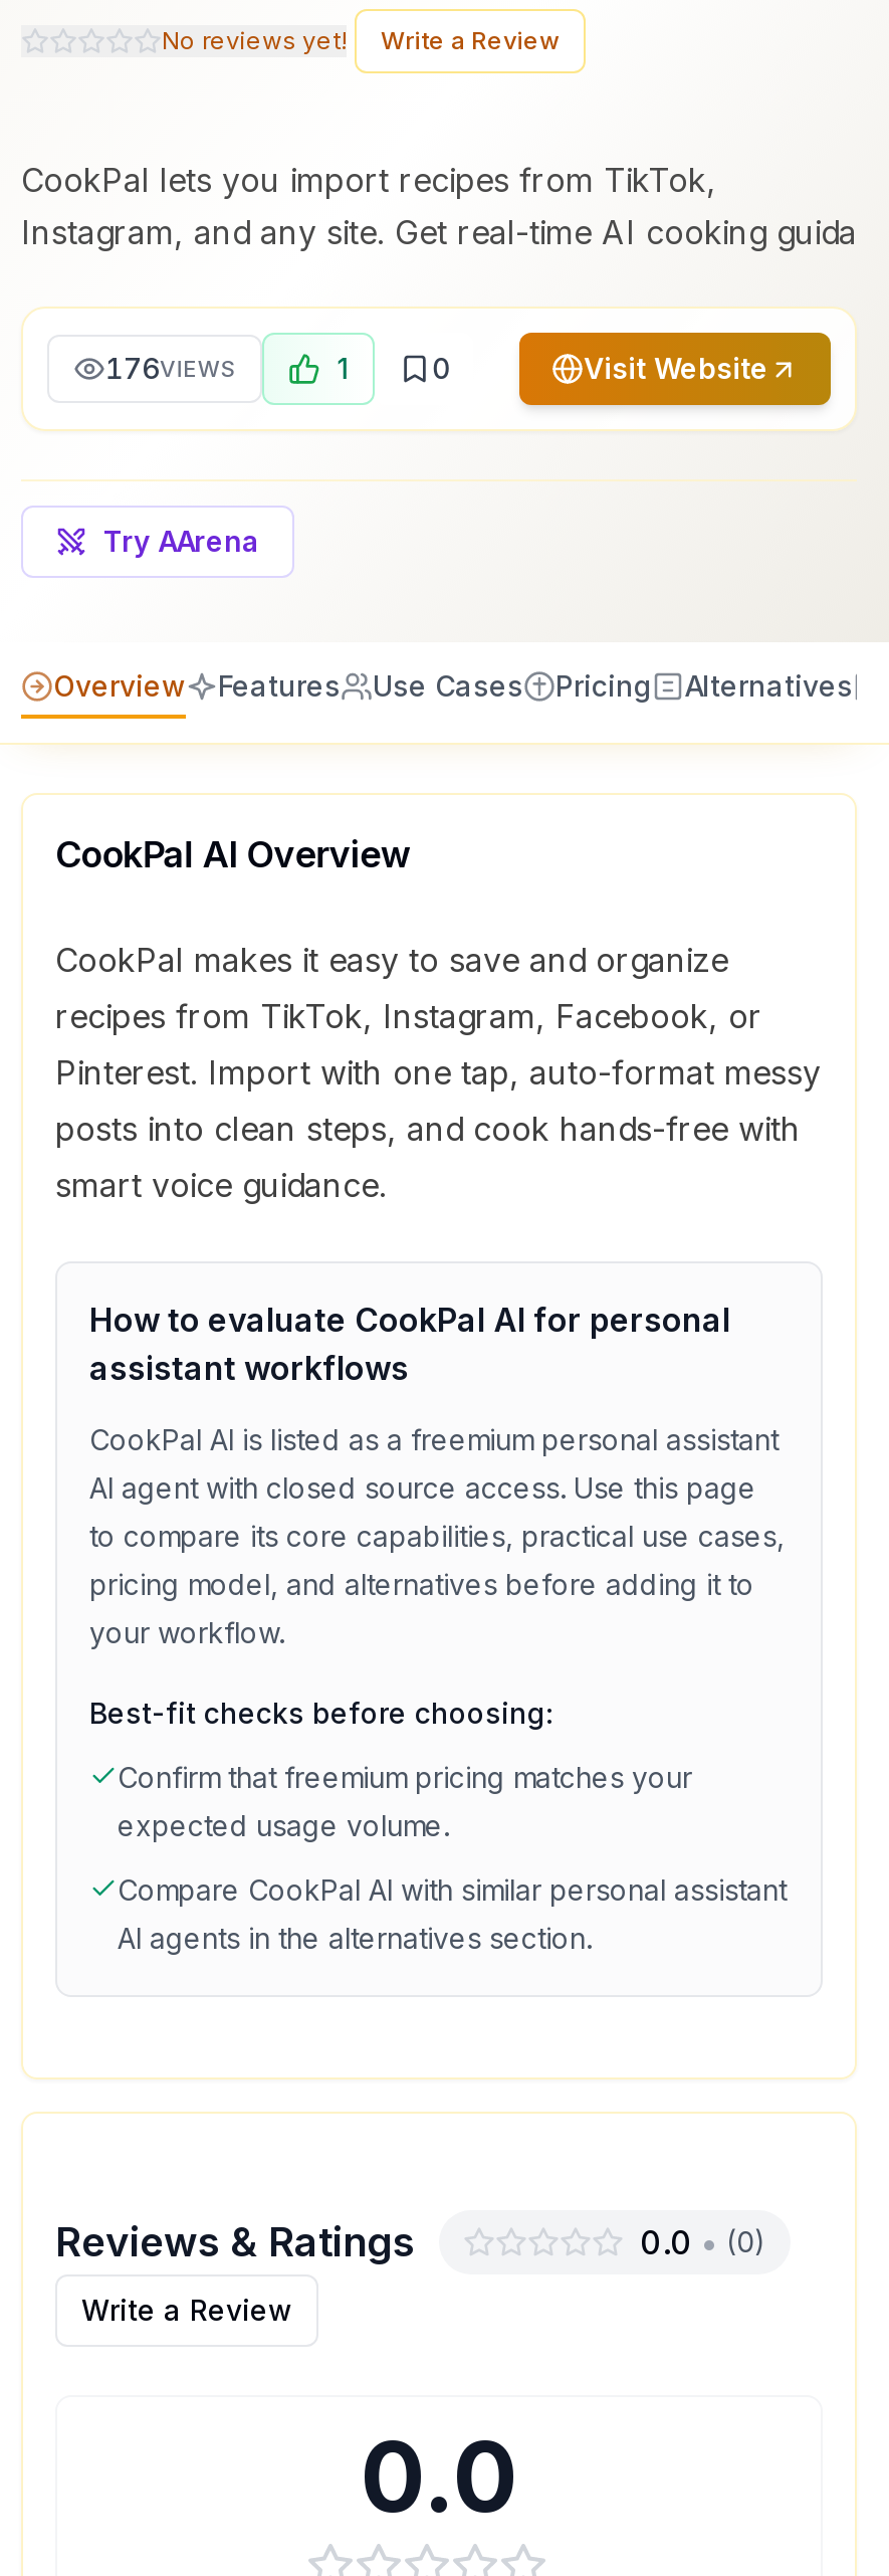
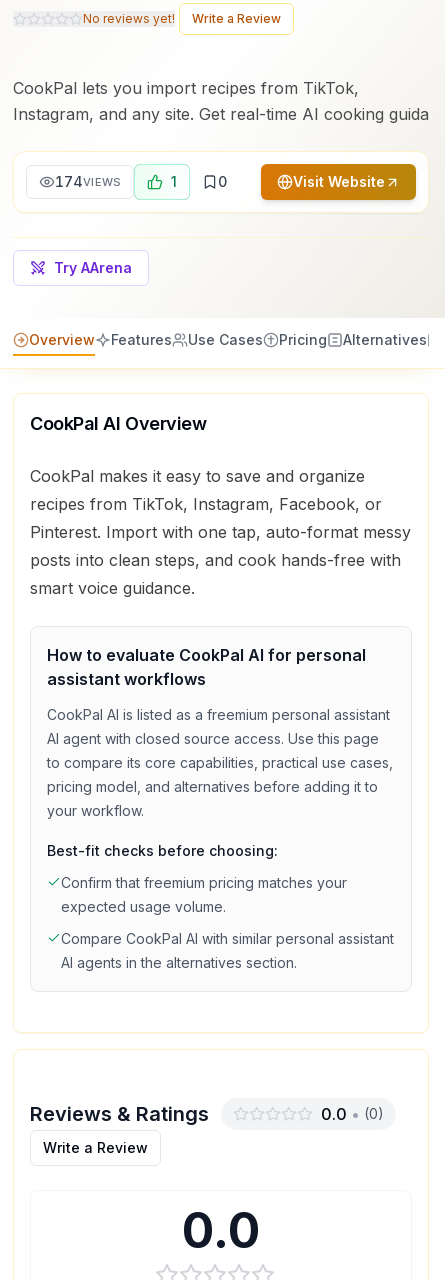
[105,351,237,385] 176VIEWS -> [55,173,121,190] 174VIEWS

